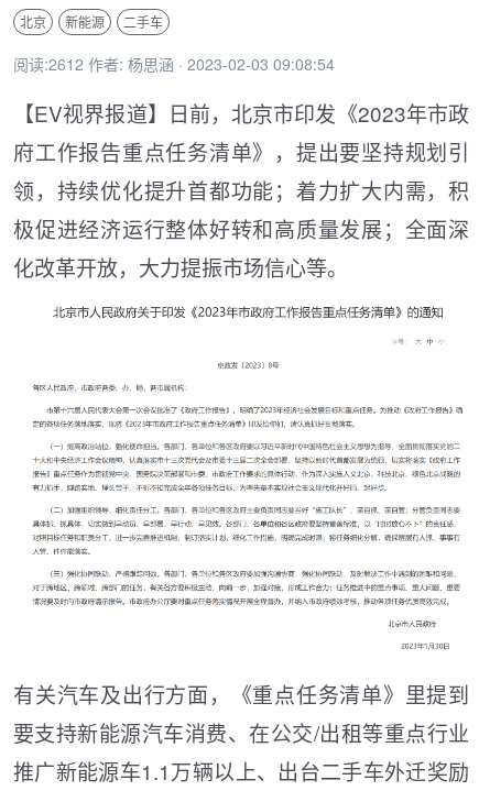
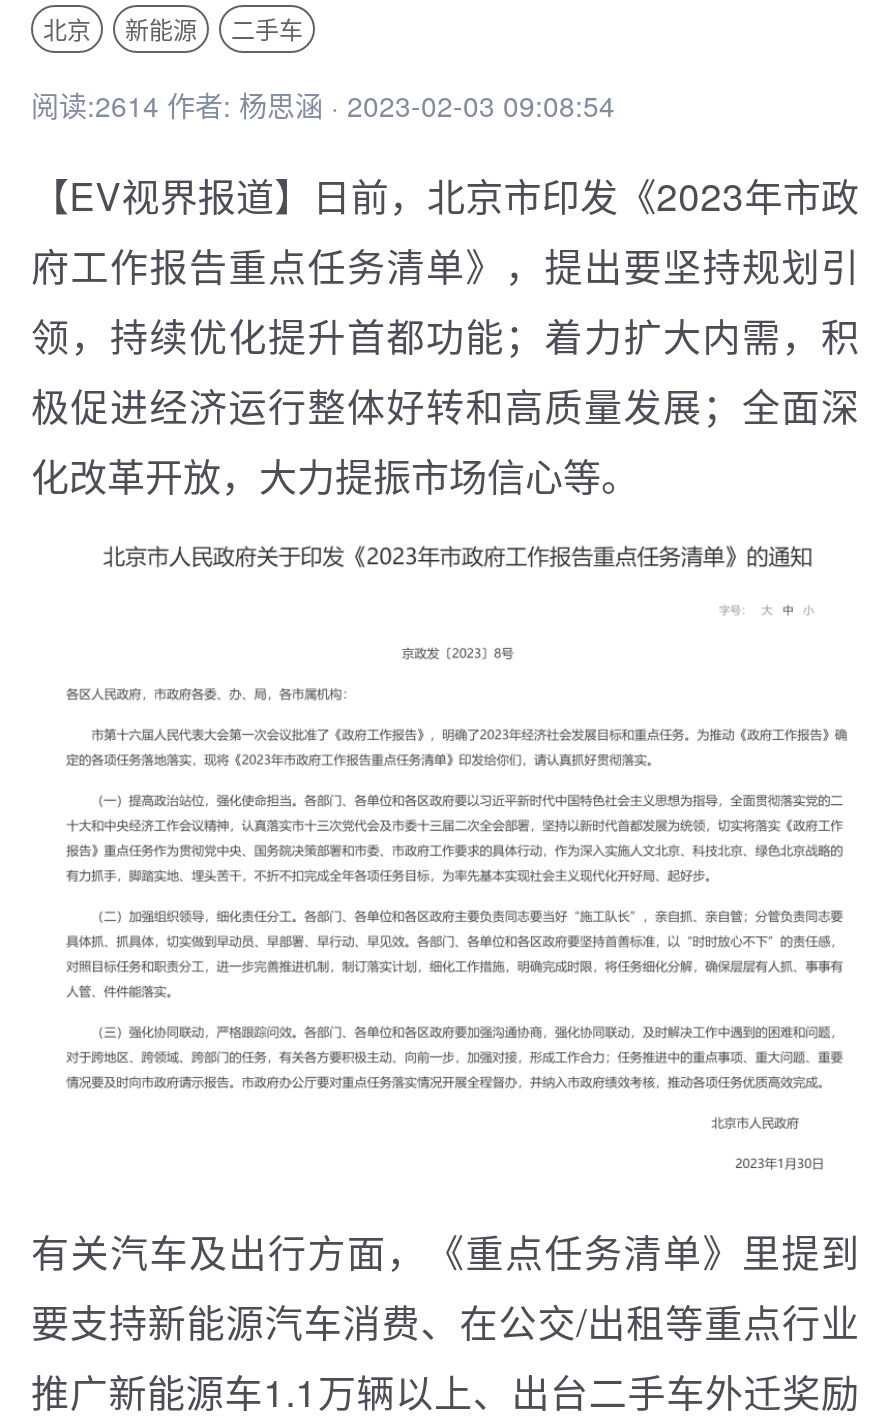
[13,53,335,75] 阅读:2612 作者: 杨思涵 · 2023-02-03 09:08:54 -> [31,85,615,125] 阅读:2614 作者: 杨思涵 · 2023-02-03 09:08:54

